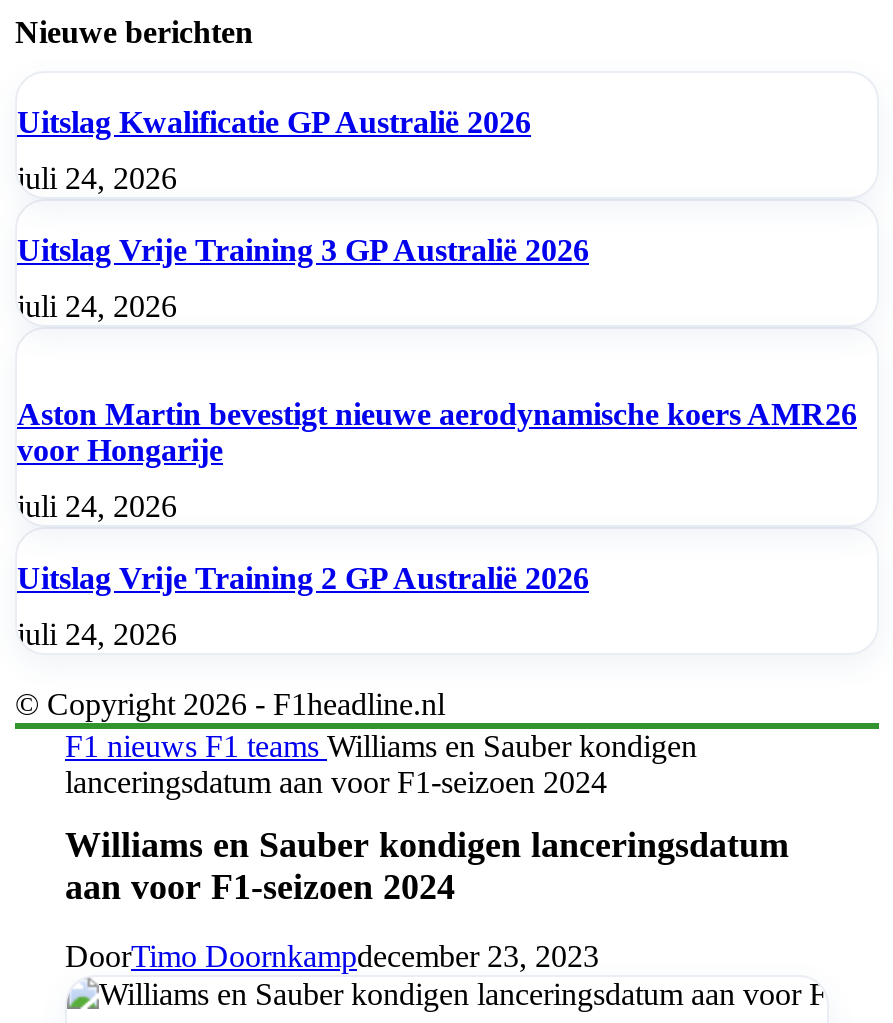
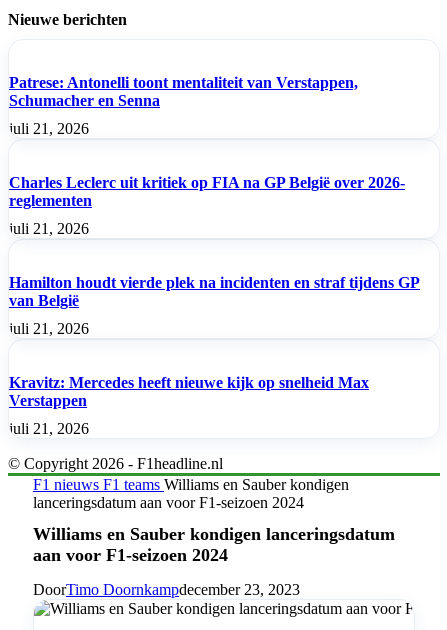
[17,105,531,139] Uitslag Kwalificatie GP Australië 2026 -> [9,74,358,109] Patrese: Antonelli toont mentaliteit van Verstappen, | Schumacher en Senna
[17,161,177,195] juli 24, 2026 -> [9,120,89,137] juli 21, 2026
[17,233,589,267] Uitslag Vrije Training 3 GP Australië 2026 -> [9,174,405,209] Charles Leclerc uit kritiek op FIA na GP België over 2026- | reglementen
[17,289,177,323] juli 24, 2026 -> [9,220,89,237] juli 21, 2026
[17,397,857,467] Aston Martin bevestigt nieuwe aerodynamische koers AMR26 | voor Hongarije -> [9,274,420,309] Hamilton houdt vierde plek na incidenten en straf tijdens GP | van België
[17,489,177,523] juli 24, 2026 -> [9,320,89,337] juli 21, 2026
[17,561,589,595] Uitslag Vrije Training 2 GP Australië 2026 -> [9,374,369,409] Kravitz: Mercedes heeft nieuwe kijk op snelheid Max | Verstappen
[17,617,177,651] juli 24, 2026 -> [9,420,89,437] juli 21, 2026

